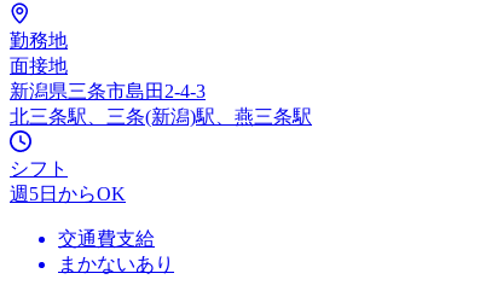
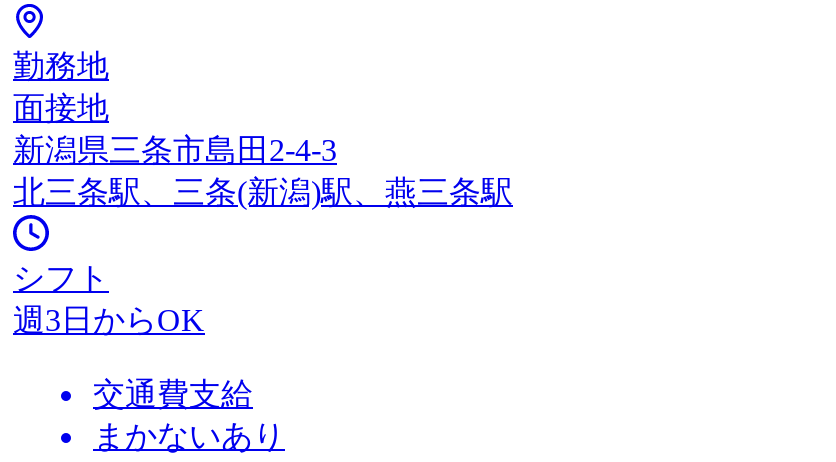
[10,183,126,204] 週5日からOK -> [13,303,205,337] 週3日からOK

